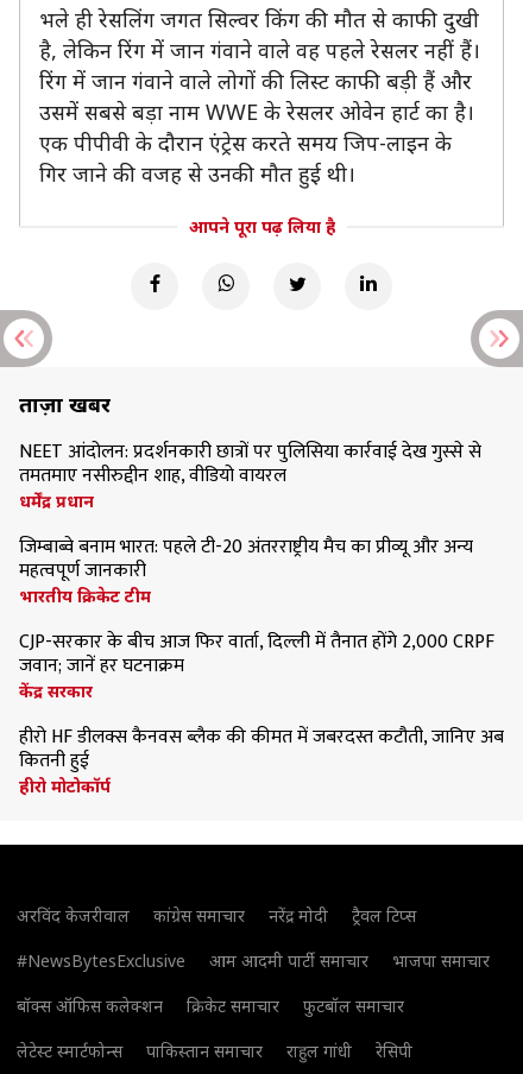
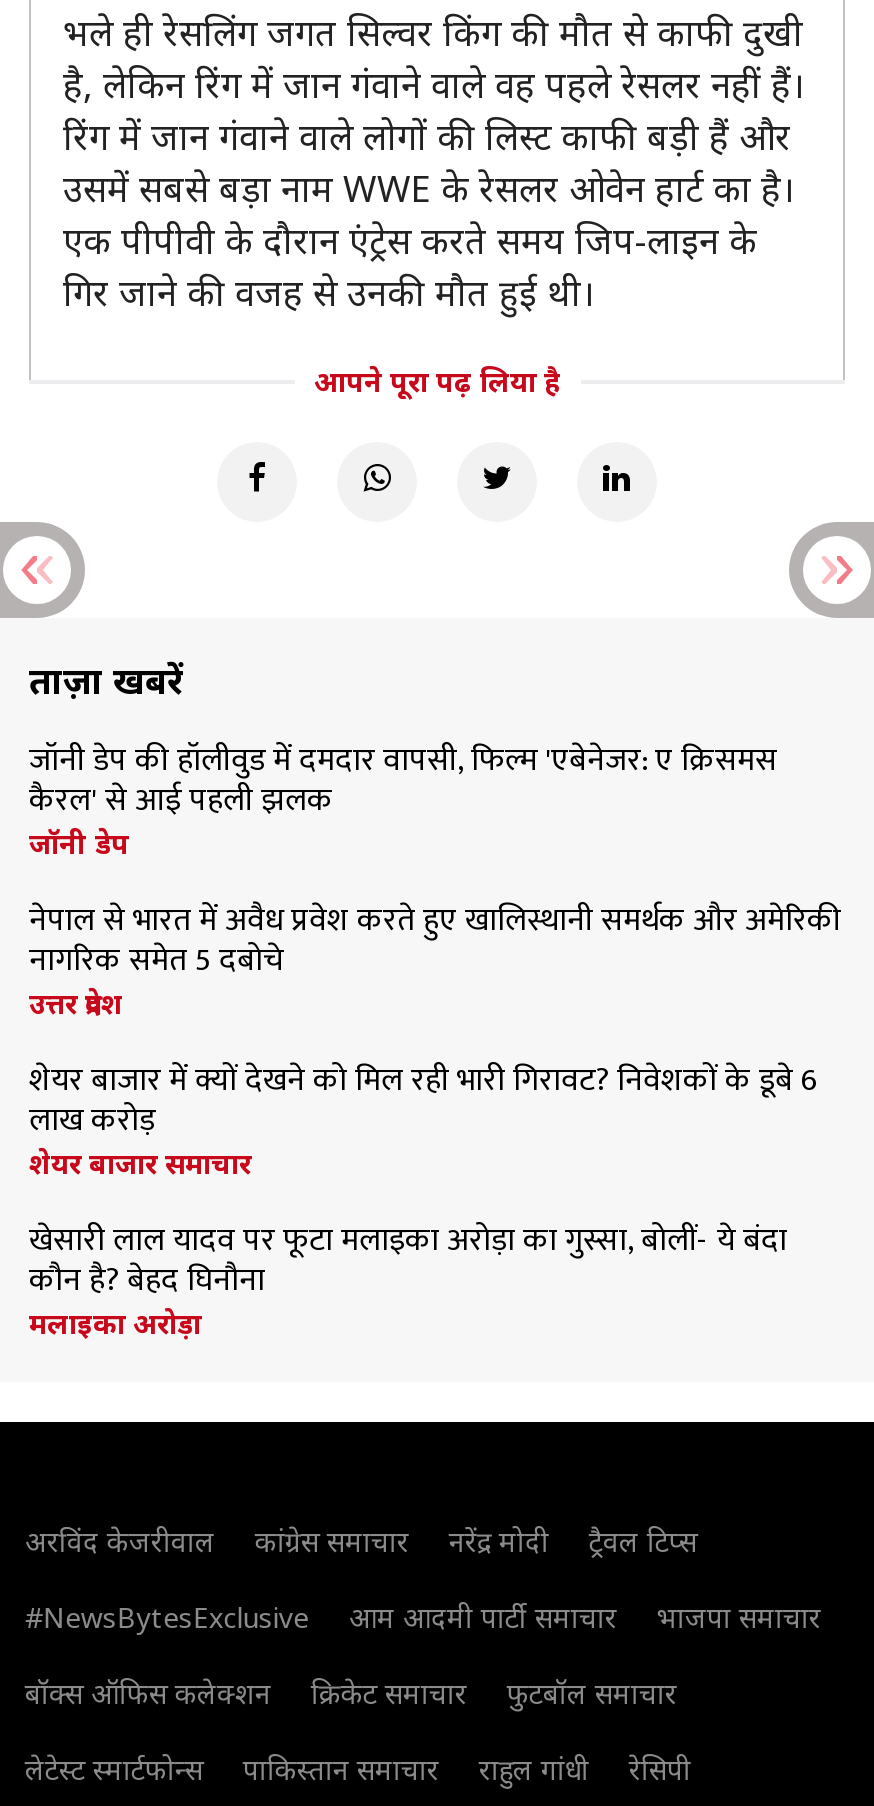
[19,436,481,512] NEET आंदोलन: प्रदर्शनकारी छात्रों पर पुलिसिया कार्रवाई देख गुस्से से | तमतमाए नसीरुद्दीन शाह, वीडियो वायरल | धर्मेंद्र प्रधान -> [29,734,777,862] जॉनी डेप की हॉलीवुड में दमदार वापसी, फिल्म 'एबेनेजर: ए क्रिसमस | कैरल' से आई पहली झलक | जॉनी डेप
[19,531,473,607] जिम्बाब्वे बनाम भारत: पहले टी-20 अंतरराष्ट्रीय मैच का प्रीव्यू और अन्य | महत्वपूर्ण जानकारी | भारतीय क्रिकेट टीम -> [29,894,841,1022] नेपाल से भारत में अवैध प्रवेश करते हुए खालिस्थानी समर्थक और अमेरिकी | नागरिक समेत 5 दबोचे | उत्तर प्रदेश
[19,626,494,702] CJP-सरकार के बीच आज फिर वार्ता, दिल्ली में तैनात होंगे 2,000 CRPF | जवान; जानें हर घटनाक्रम | केंद्र सरकार -> [29,1054,819,1182] शेयर बाजार में क्यों देखने को मिल रही भारी गिरावट? निवेशकों के डूबे 6 | लाख करोड़ | शेयर बाजार समाचार
[19,721,504,797] हीरो HF डीलक्स कैनवस ब्लैक की कीमत में जबरदस्त कटौती, जानिए अब | कितनी हुई | हीरो मोटोकॉर्प -> [29,1214,787,1342] खेसारी लाल यादव पर फूटा मलाइका अरोड़ा का गुस्सा, बोलीं- ये बंदा | कौन है? बेहद घिनौना | मलाइका अरोड़ा

